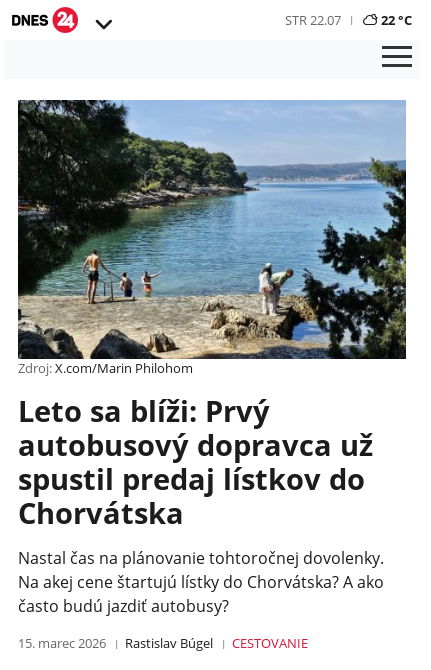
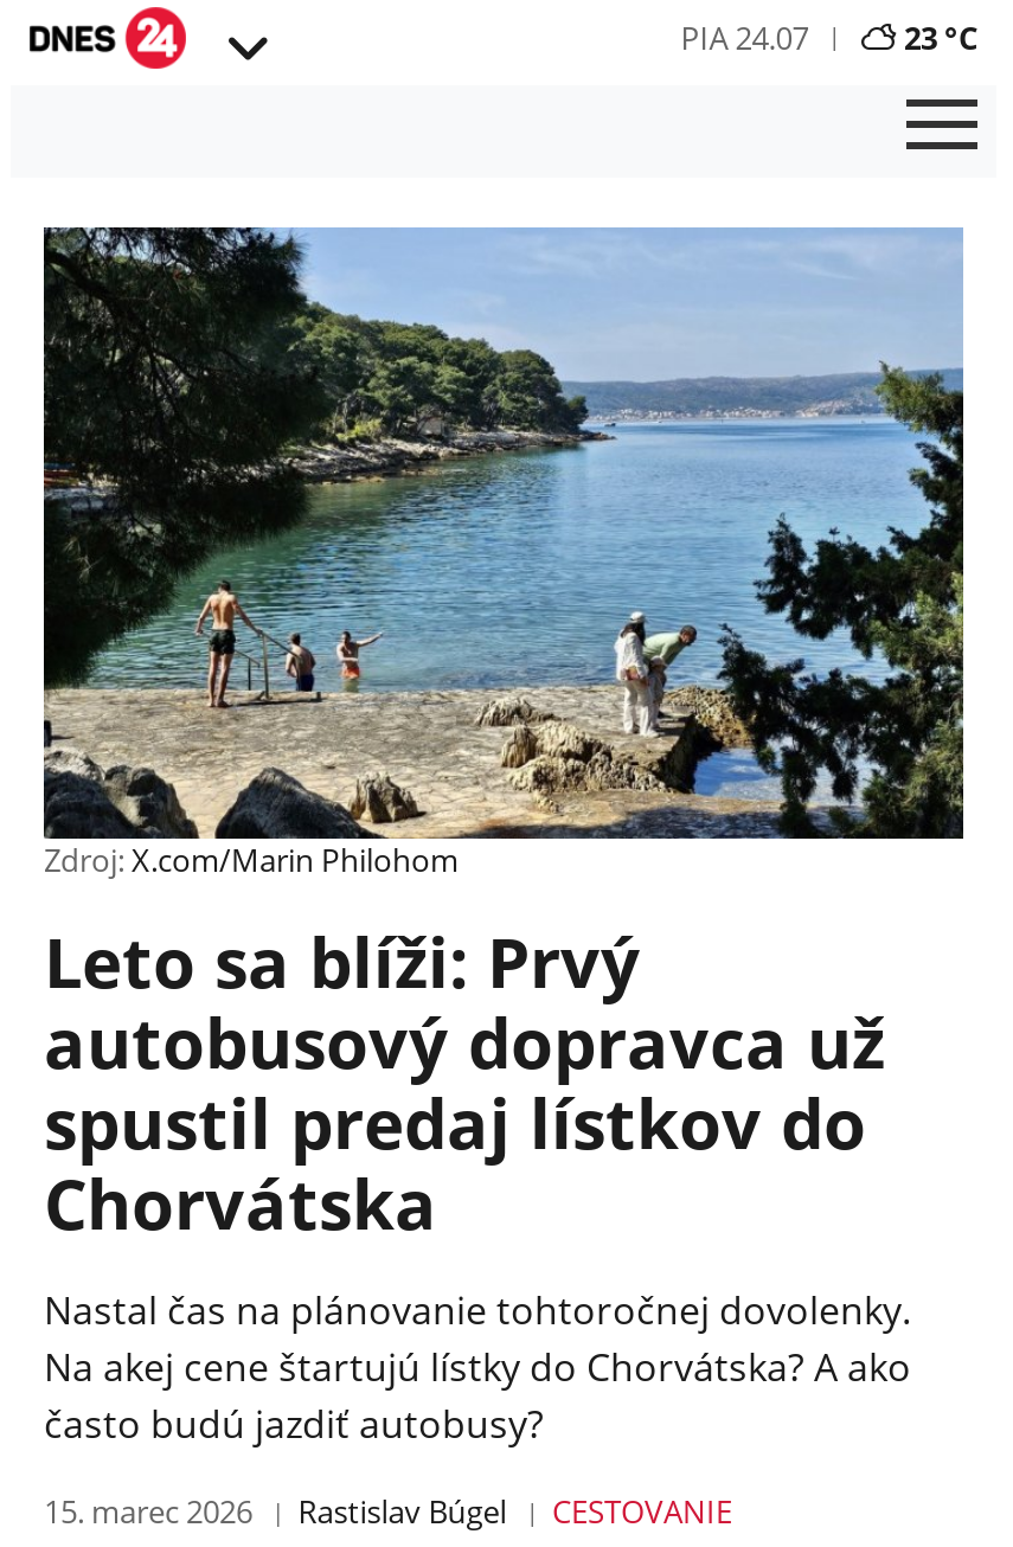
[285,10,412,28] STR 22.07 | 22 °C -> [681,15,977,58] PIA 24.07 | 23 °C

